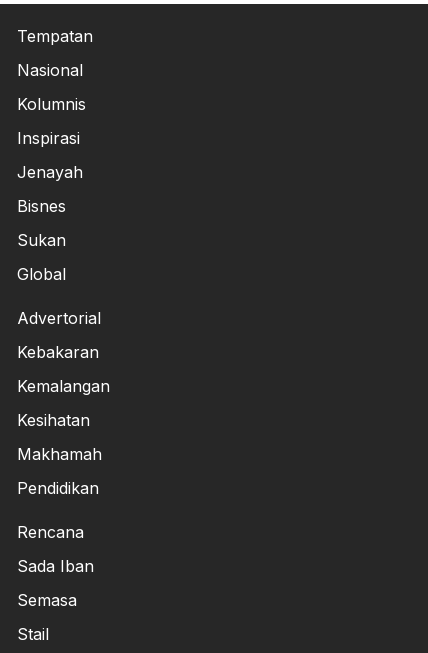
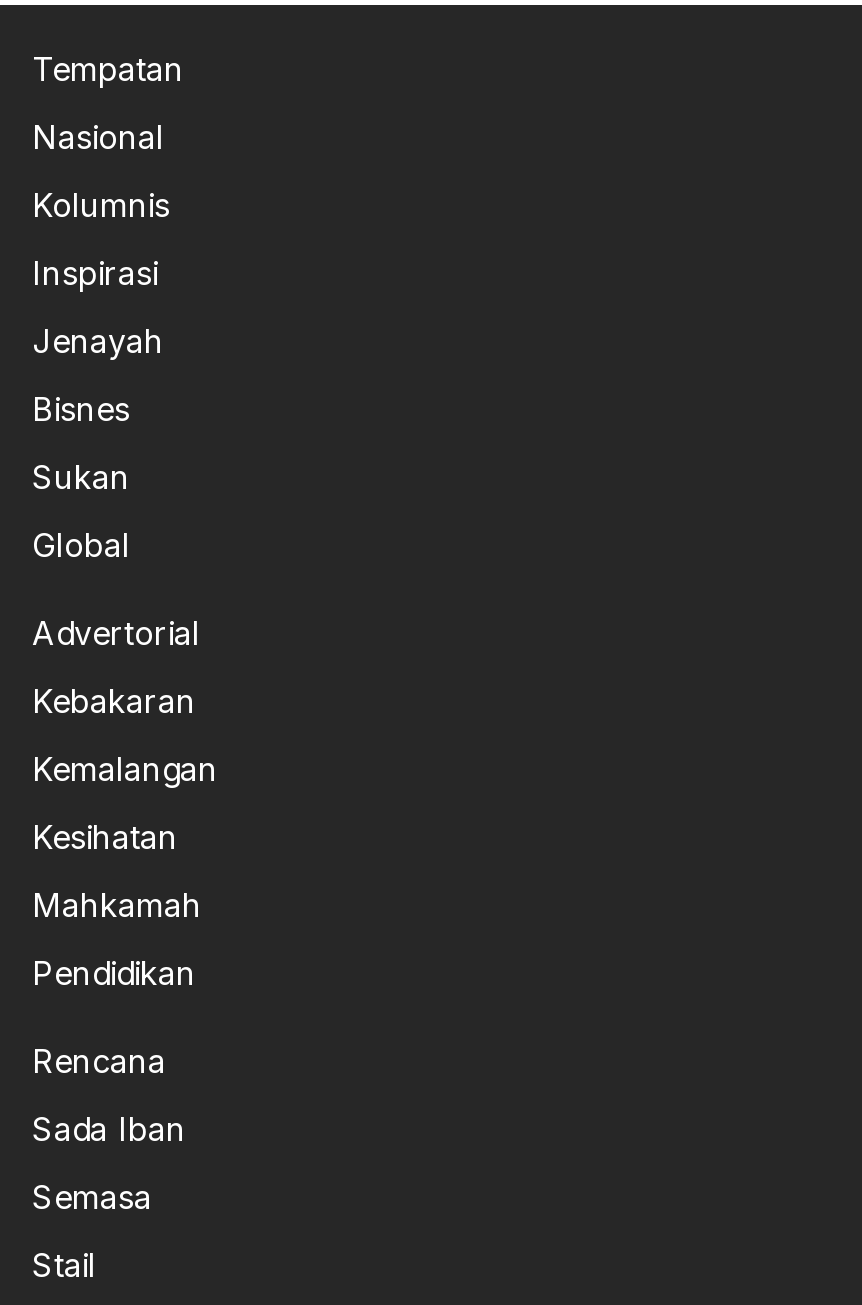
[17,444,102,464] Makhamah -> [32,886,202,926] Mahkamah

